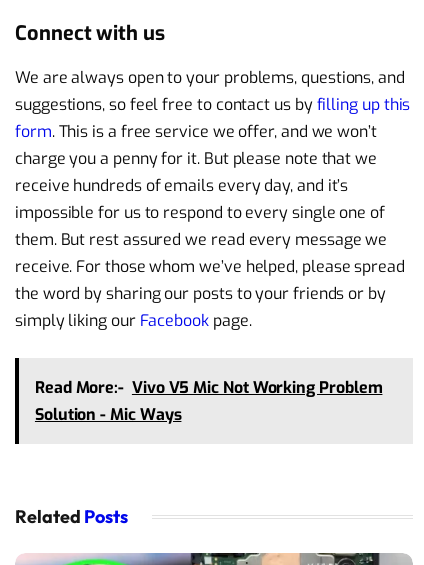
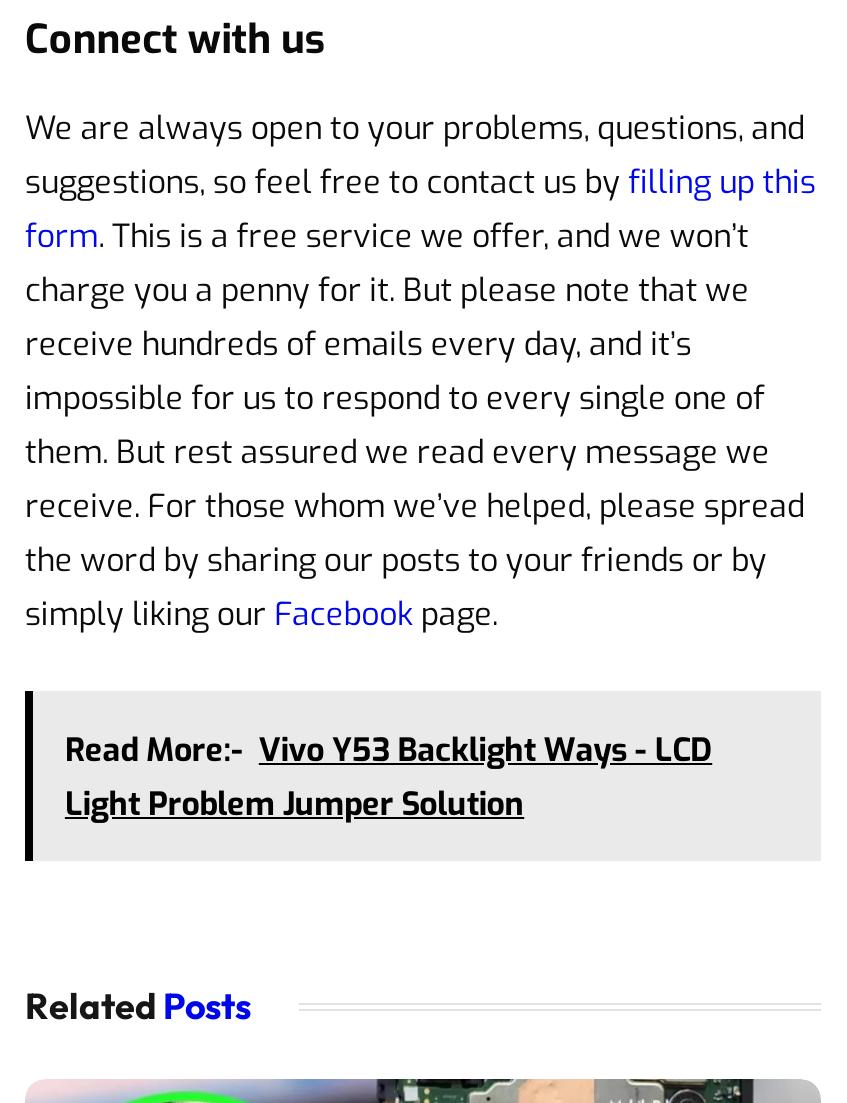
[35,377,382,425] Read More:- Vivo V5 Mic Not Working Problem | Solution - Mic Ways -> [65,728,712,824] Read More:- Vivo Y53 Backlight Ways - LCD | Light Problem Jumper Solution

